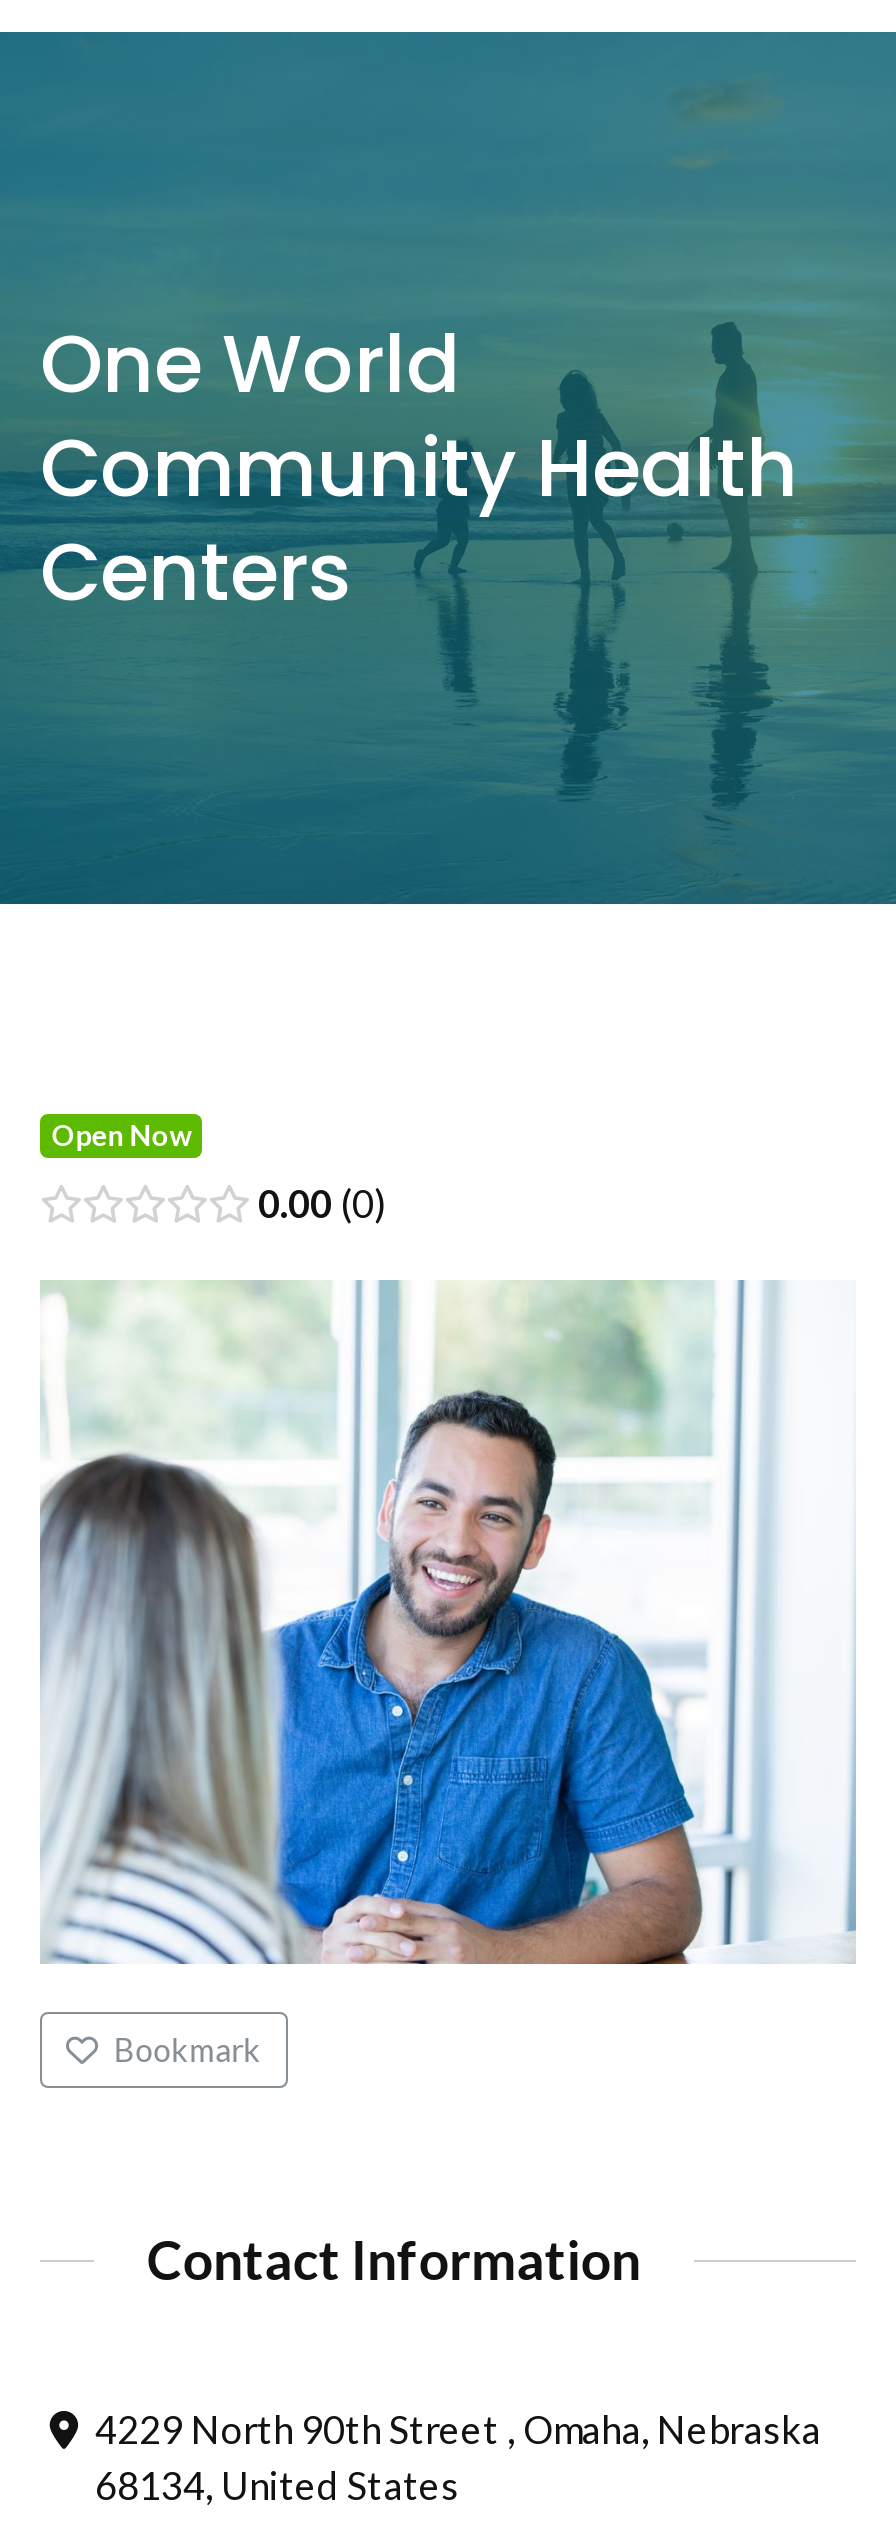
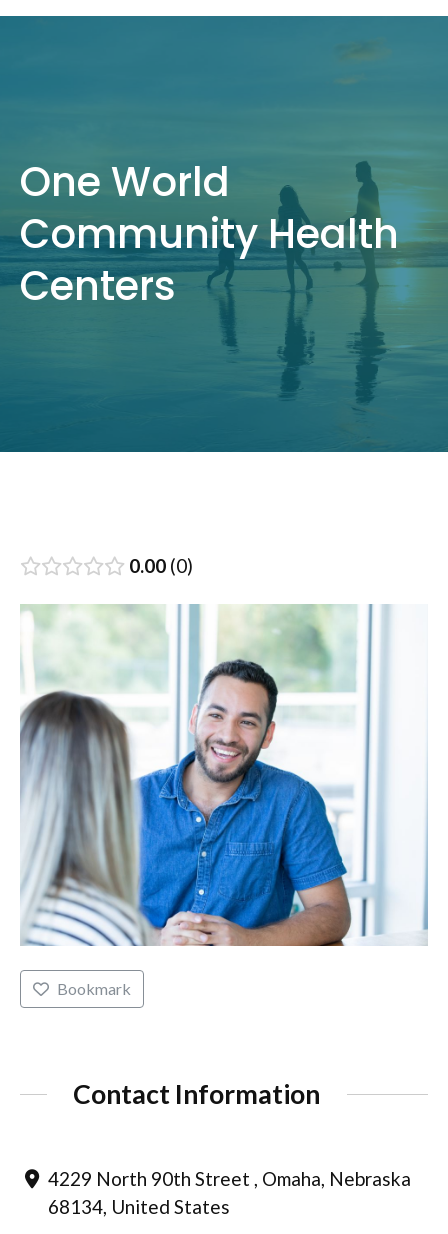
[51,1118,191,1152] Open Now -> none

